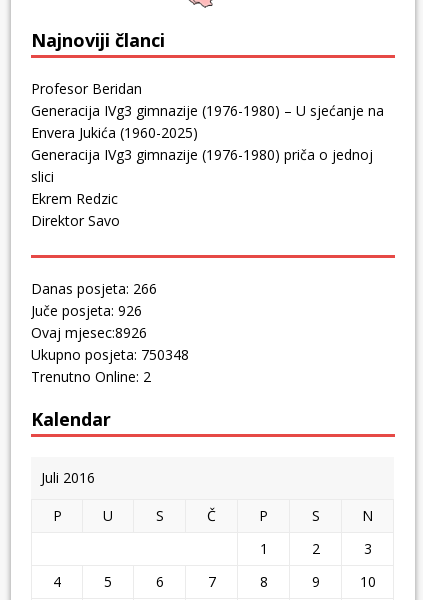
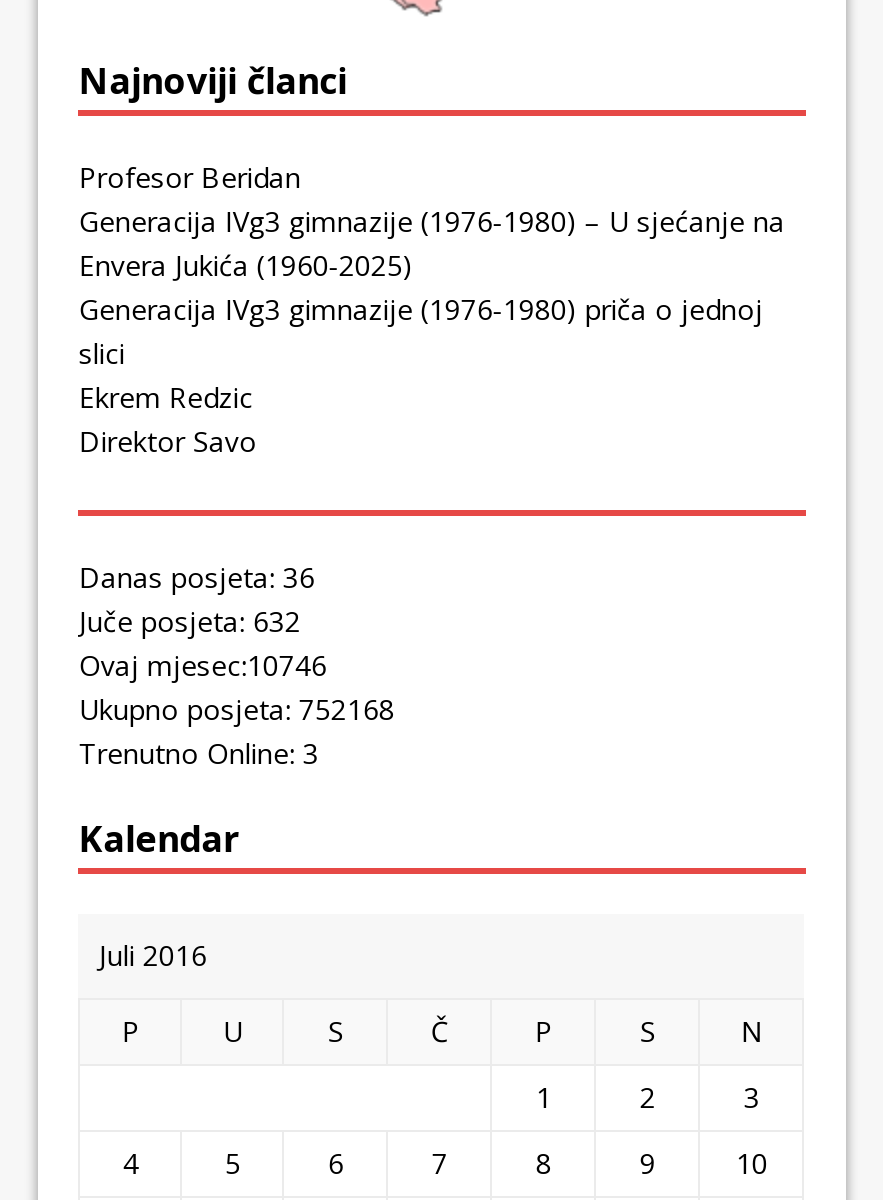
[31,279,157,298] Danas posjeta: 266 -> [79,559,315,597] Danas posjeta: 36
[31,301,142,320] Juče posjeta: 926 -> [79,603,301,641] Juče posjeta: 632
[31,323,147,342] Ovaj mjesec:8926 -> [79,647,327,685] Ovaj mjesec:10746
[31,345,189,364] Ukupno posjeta: 750348 -> [79,691,395,729] Ukupno posjeta: 752168
[31,367,151,386] Trenutno Online: 2 -> [79,735,319,773] Trenutno Online: 3

